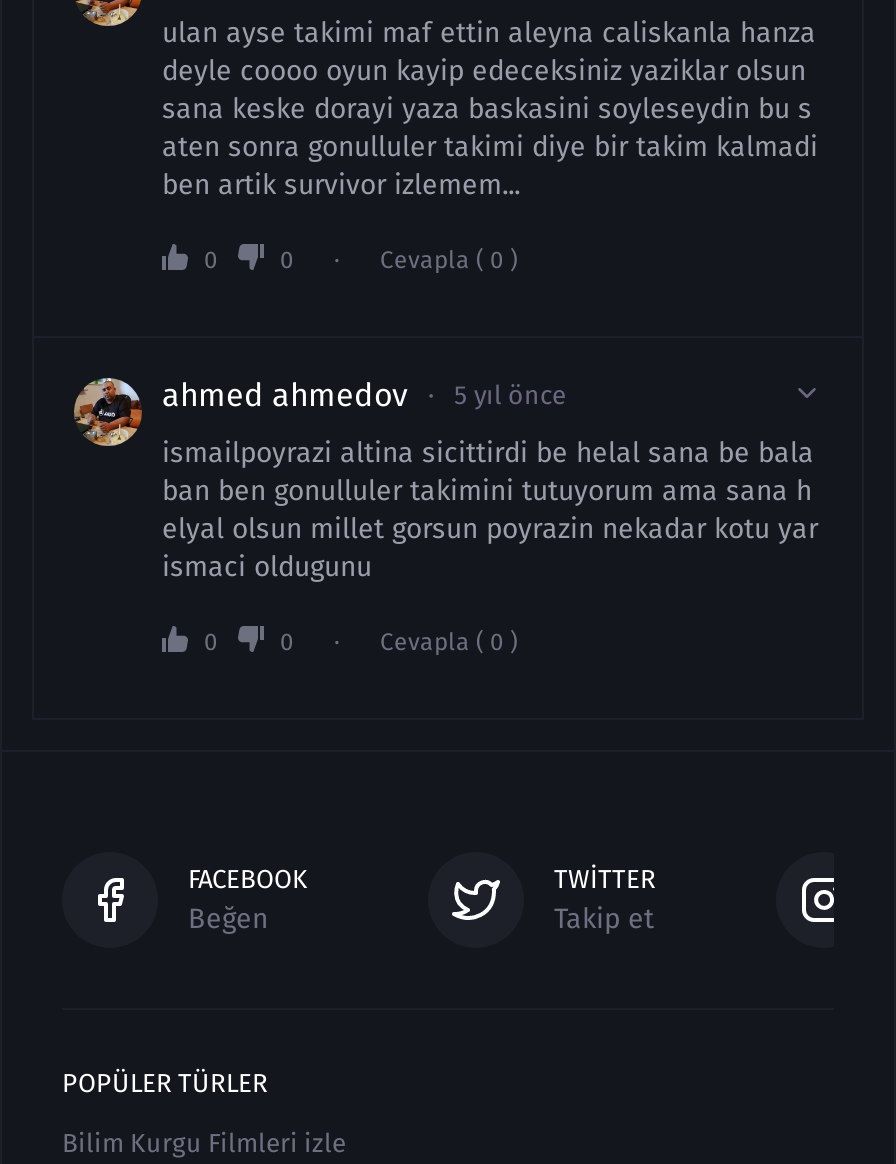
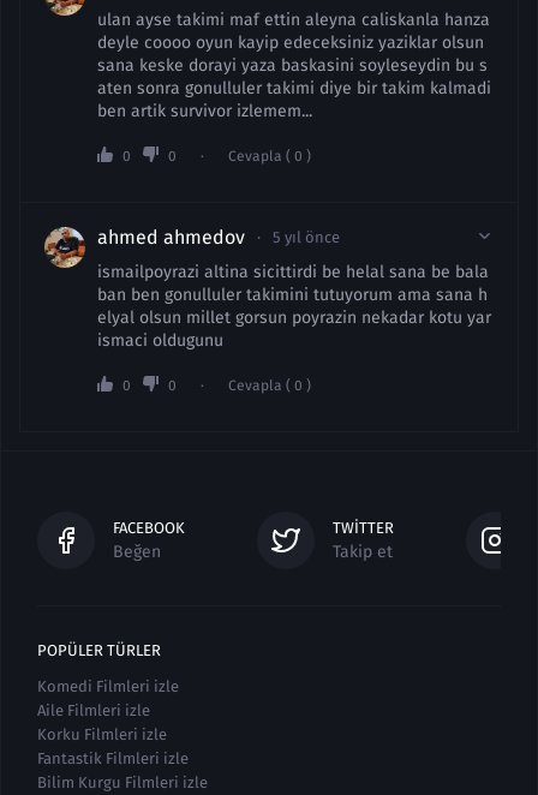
none -> [37,677,189,767] Komedi Filmleri izle | Aile Filmleri izle | Korku Filmleri izle | Fantastik Filmleri izle

